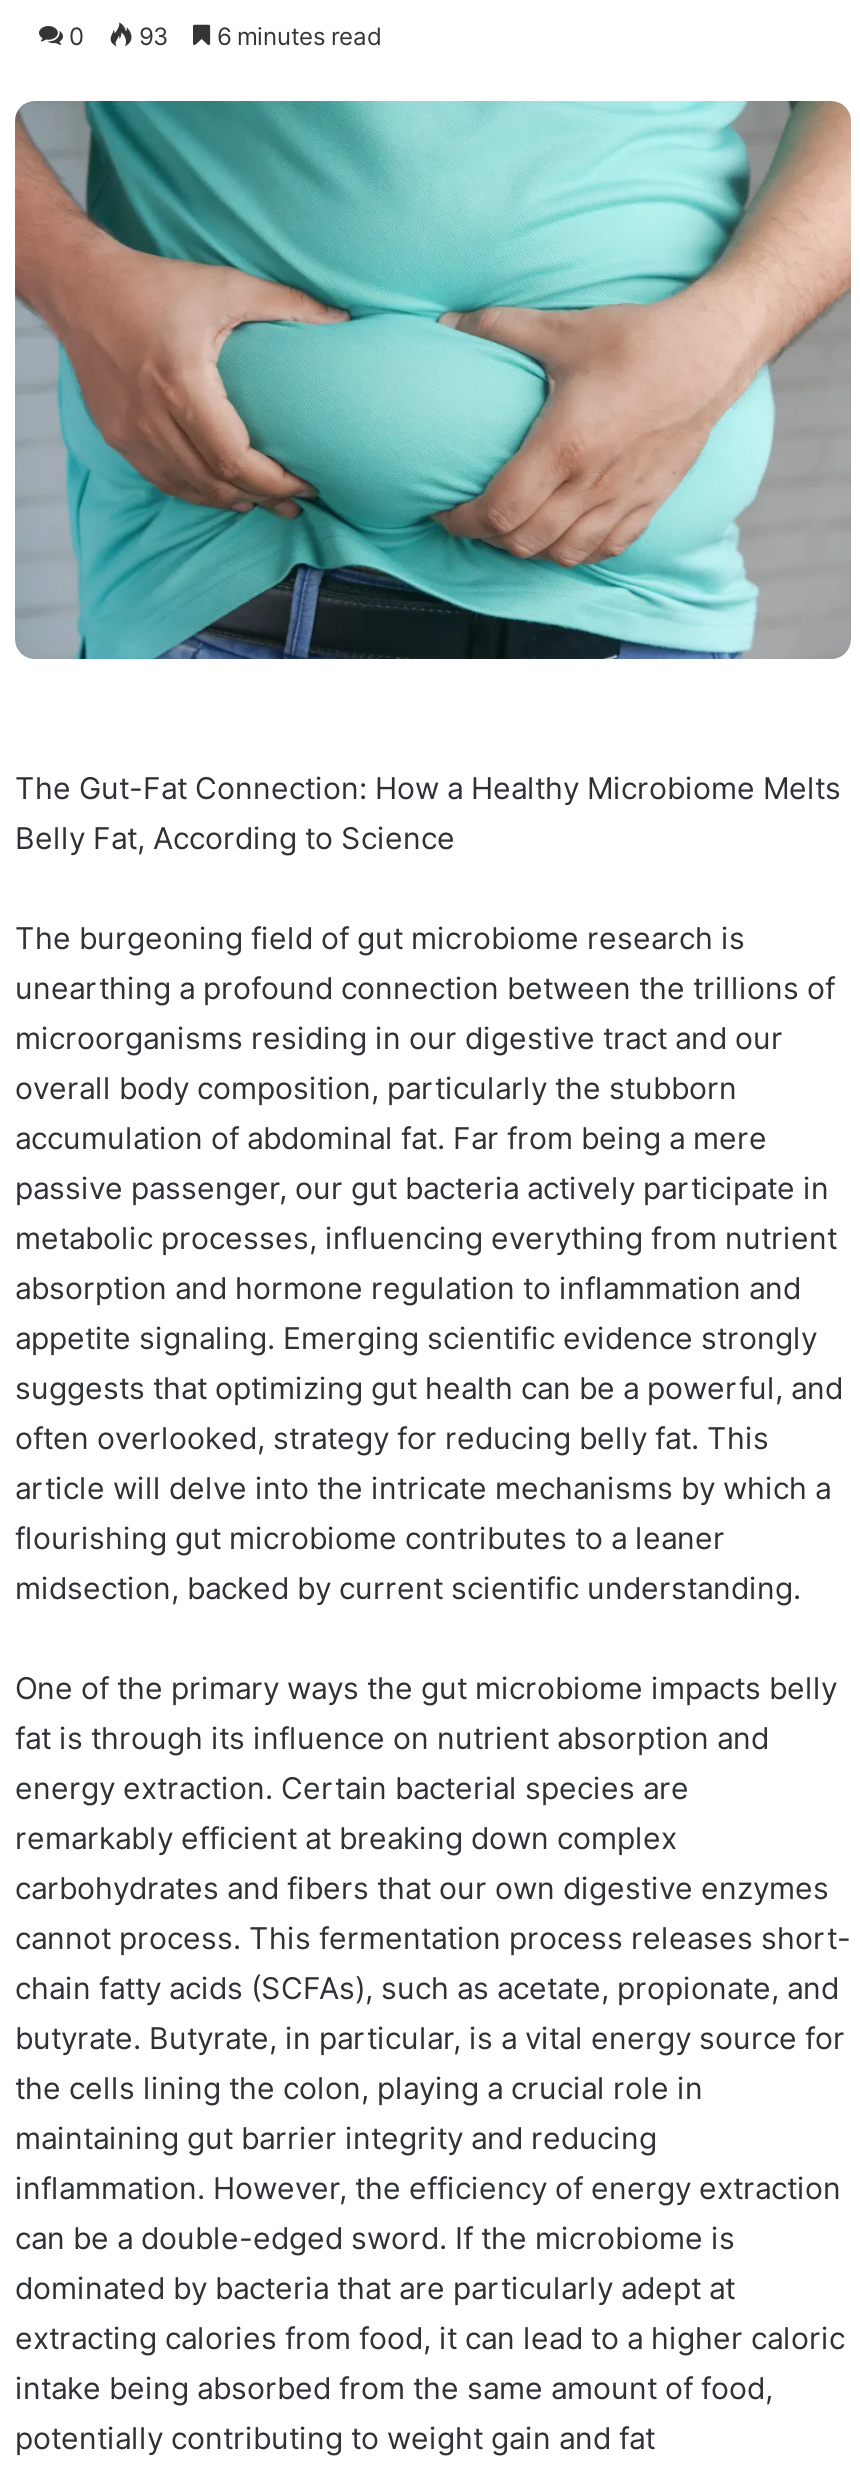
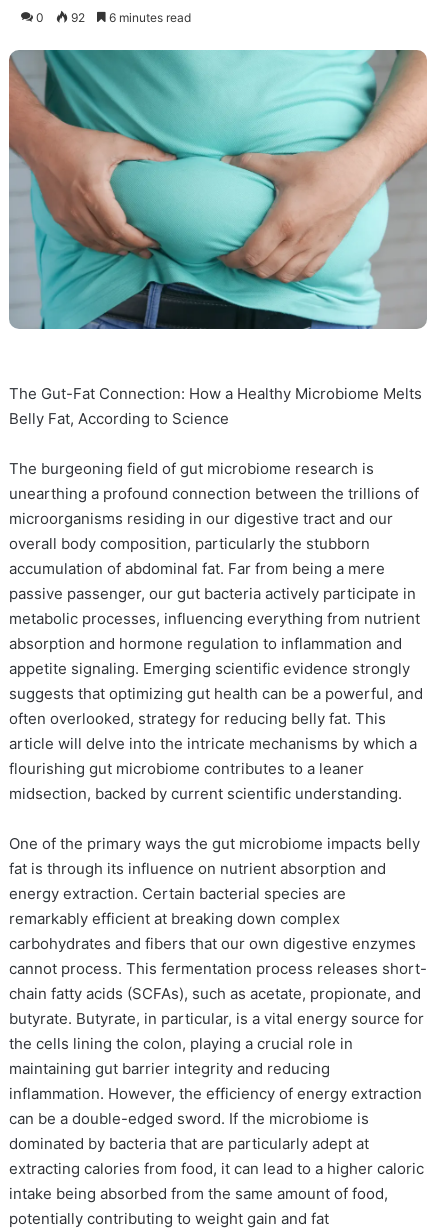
[69,21,381,51] 0 93 6 minutes read -> [36,10,191,25] 0 92 6 minutes read

